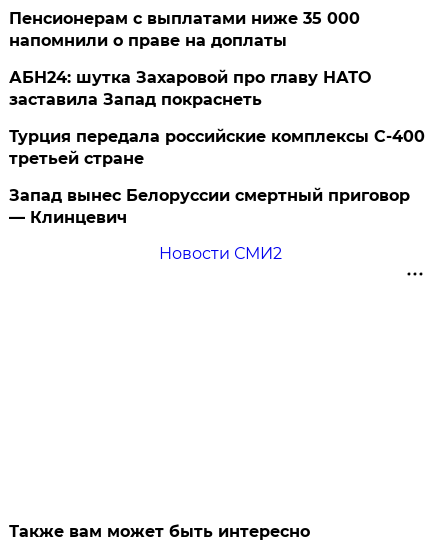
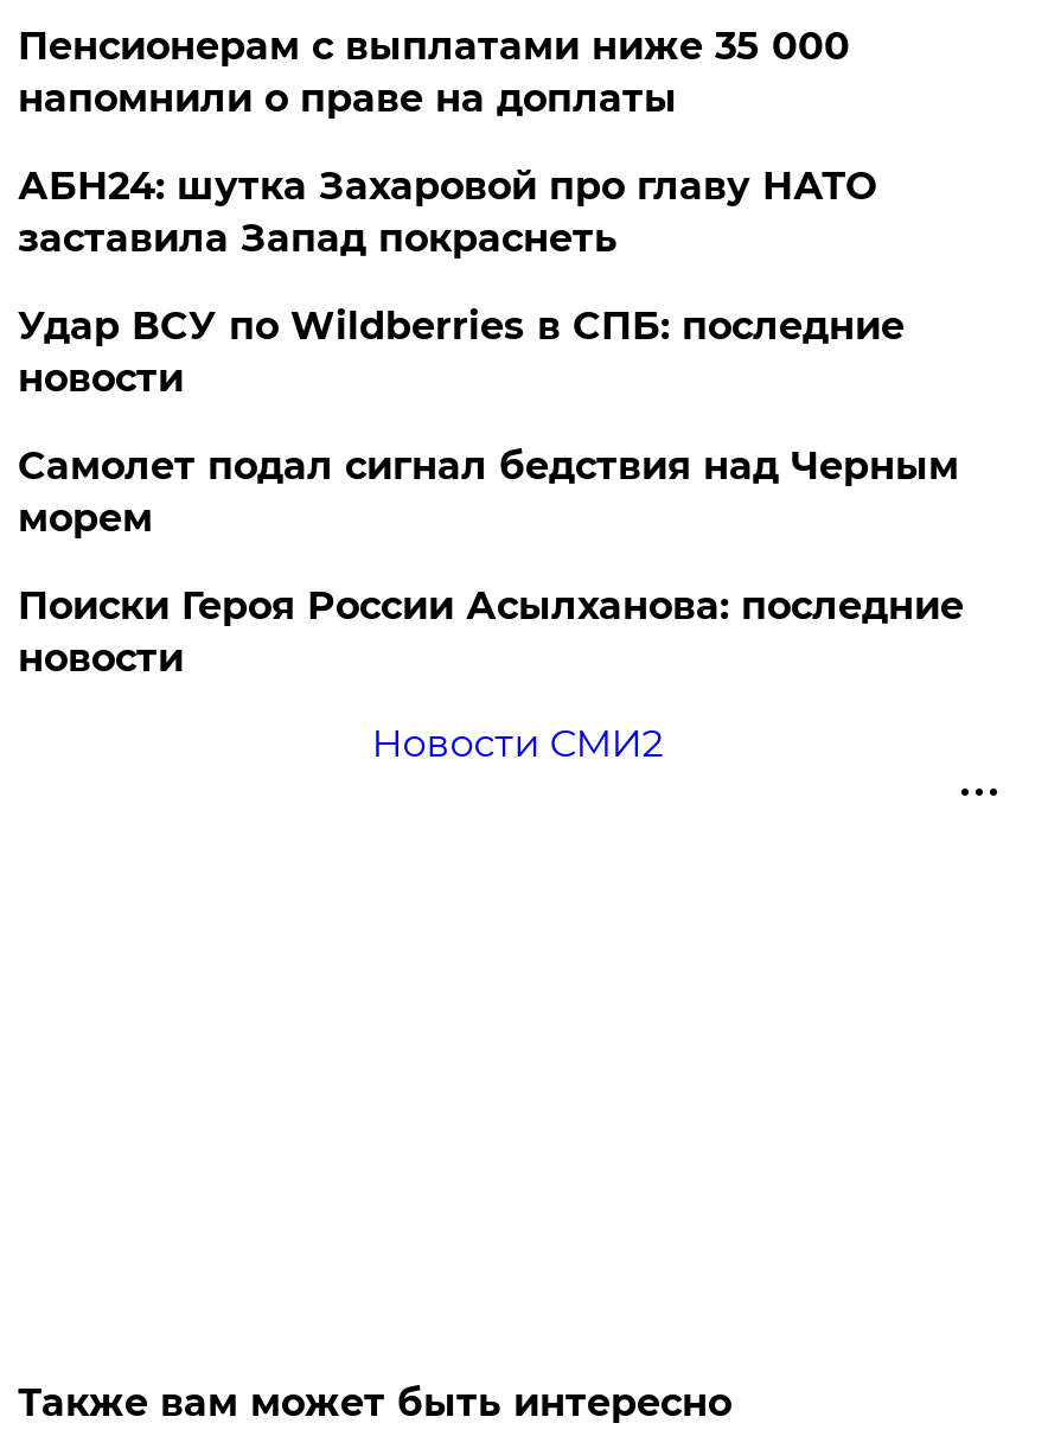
[9,127,425,227] Турция передала российские комплексы С-400 | третьей стране | Запад вынес Белоруссии смертный приговор | — Клинцевич -> [18,303,964,680] Удар ВСУ по Wildberries в СПБ: последние | новости | Самолет подал сигнал бедствия над Черным | морем | Поиски Героя России Асылханова: последние | новости

